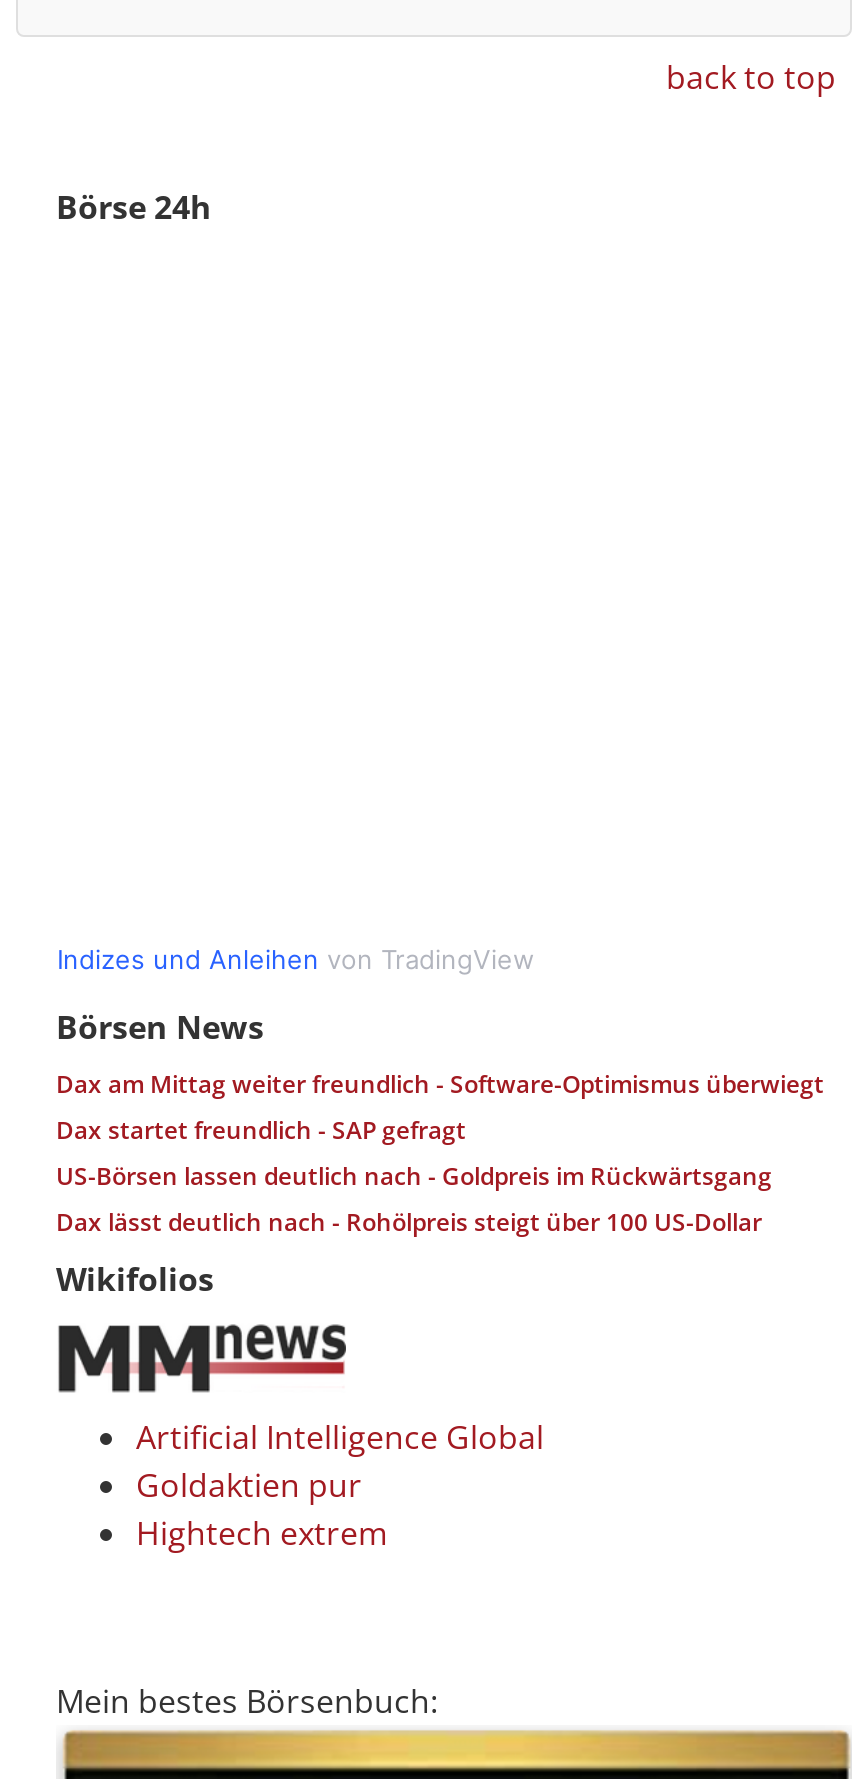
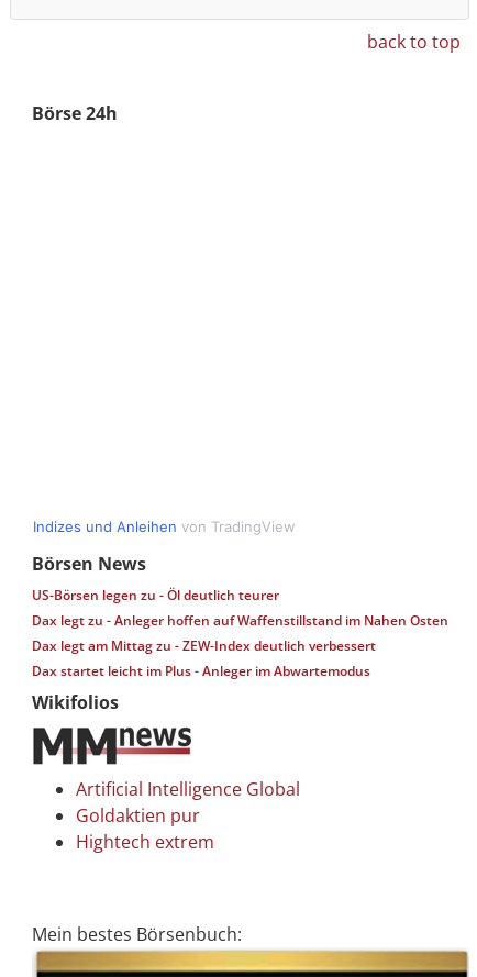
[56,1067,824,1239] Dax am Mittag weiter freundlich - Software-Optimismus überwiegt | Dax startet freundlich - SAP gefragt | US-Börsen lassen deutlich nach - Goldpreis im Rückwärtsgang | Dax lässt deutlich nach - Rohölpreis steigt über 100 US-Dollar -> [32,586,448,680] US-Börsen legen zu - Öl deutlich teurer | Dax legt zu - Anleger hoffen auf Waffenstillstand im Nahen Osten | Dax legt am Mittag zu - ZEW-Index deutlich verbessert | Dax startet leicht im Plus - Anleger im Abwartemodus

